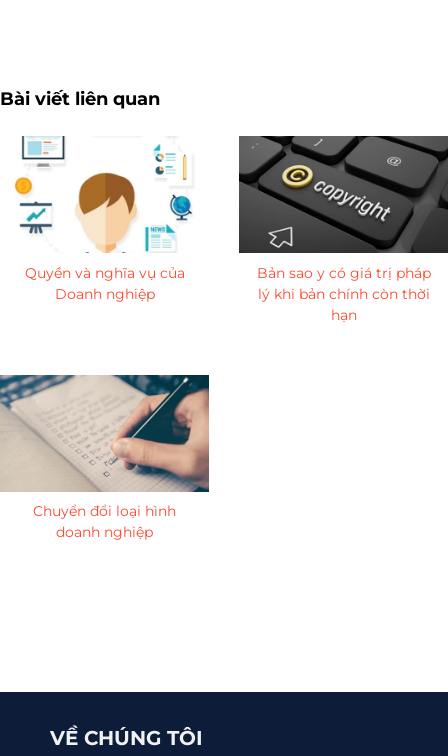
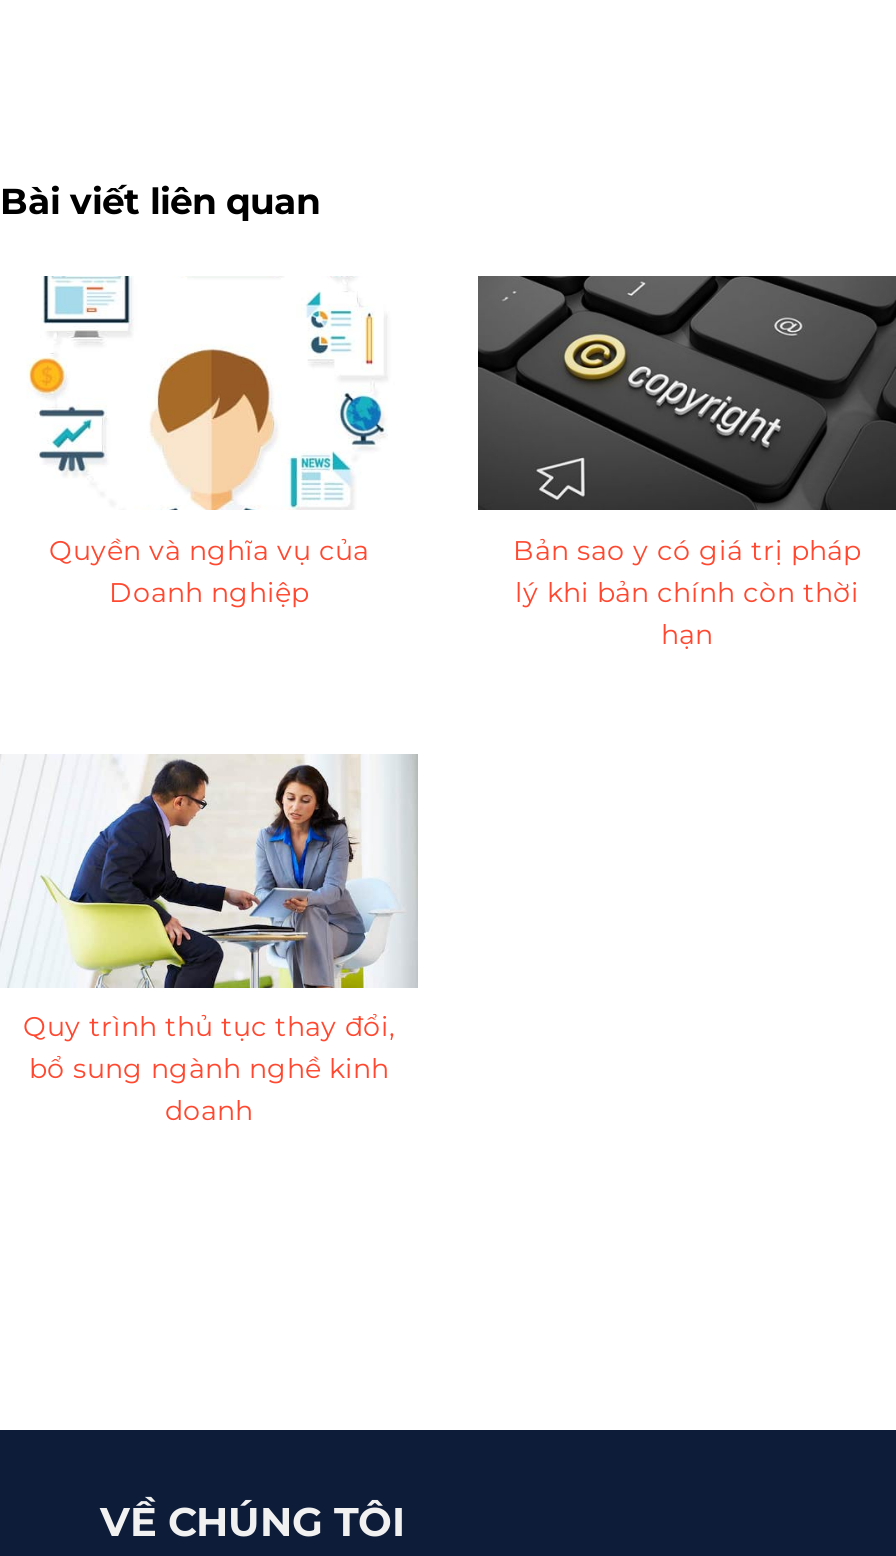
[3,374,209,540] [image] | Chuyển đổi loại hình | doanh nghiệp -> [6,754,416,1127] [image] | Quy trình thủ tục thay đổi, | bổ sung ngành nghề kinh | doanh

